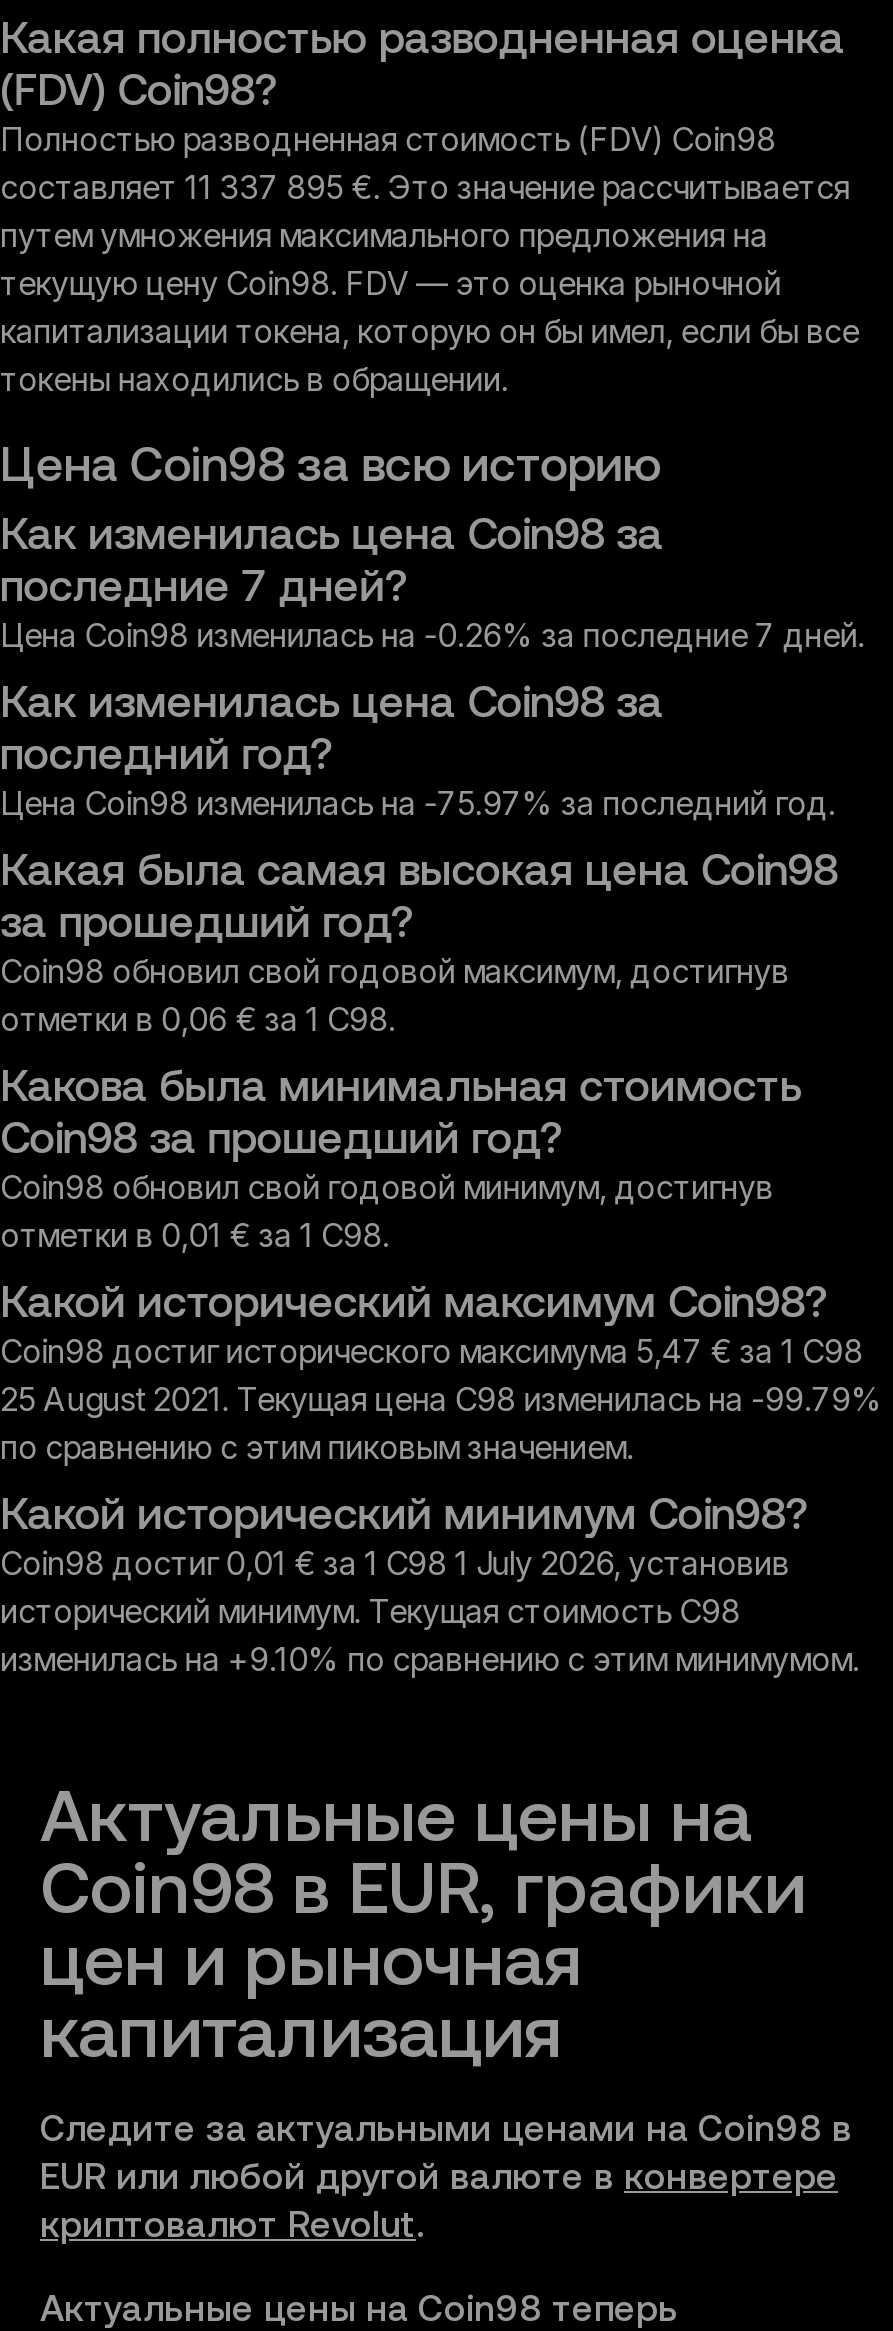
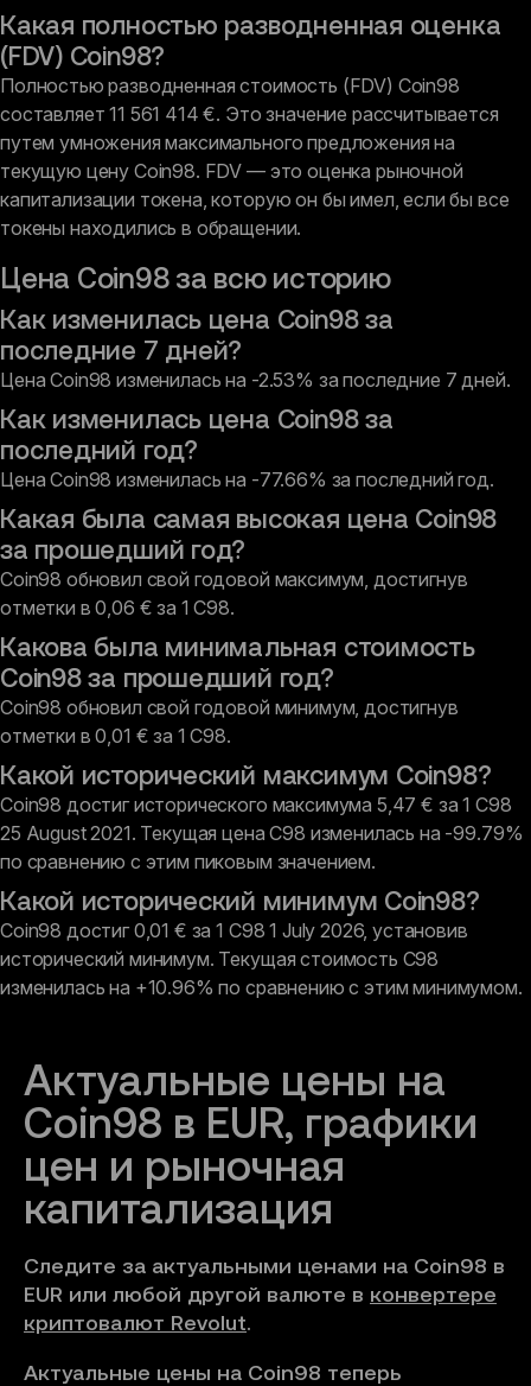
[0,167,849,207] составляет 11 337 895 €. Это значение рассчитывается -> [0,102,499,126] составляет 11 561 414 €. Это значение рассчитывается
[0,615,865,655] Цена Coin98 изменилась на -0.26% за последние 7 дней. -> [0,368,510,392] Цена Coin98 изменилась на -2.53% за последние 7 дней.
[0,783,836,823] Цена Coin98 изменилась на -75.97% за последний год. -> [0,468,494,491] Цена Coin98 изменилась на -77.66% за последний год.
[0,1639,860,1679] изменилась на +9.10% по сравнению с этим минимумом. -> [0,975,522,999] изменилась на +10.96% по сравнению с этим минимумом.

